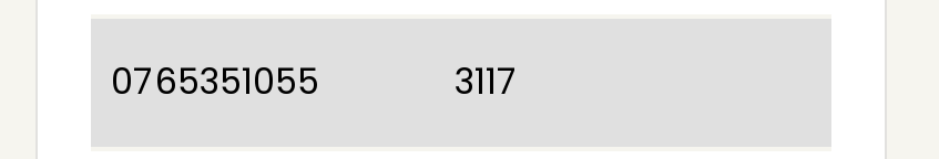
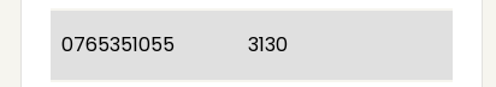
[455,56,519,107] 3117 -> [248,31,288,58] 3130

